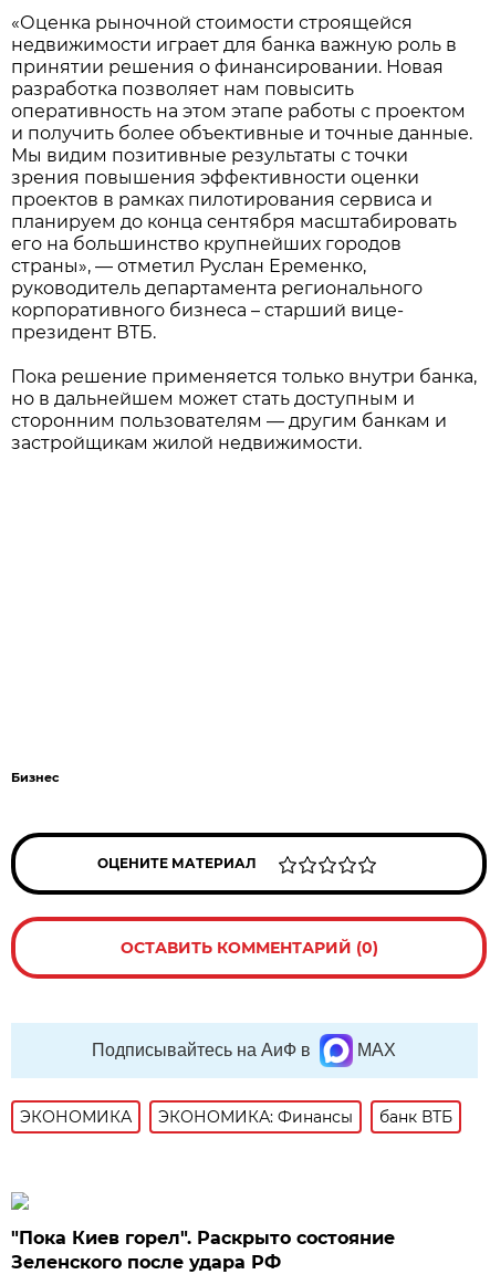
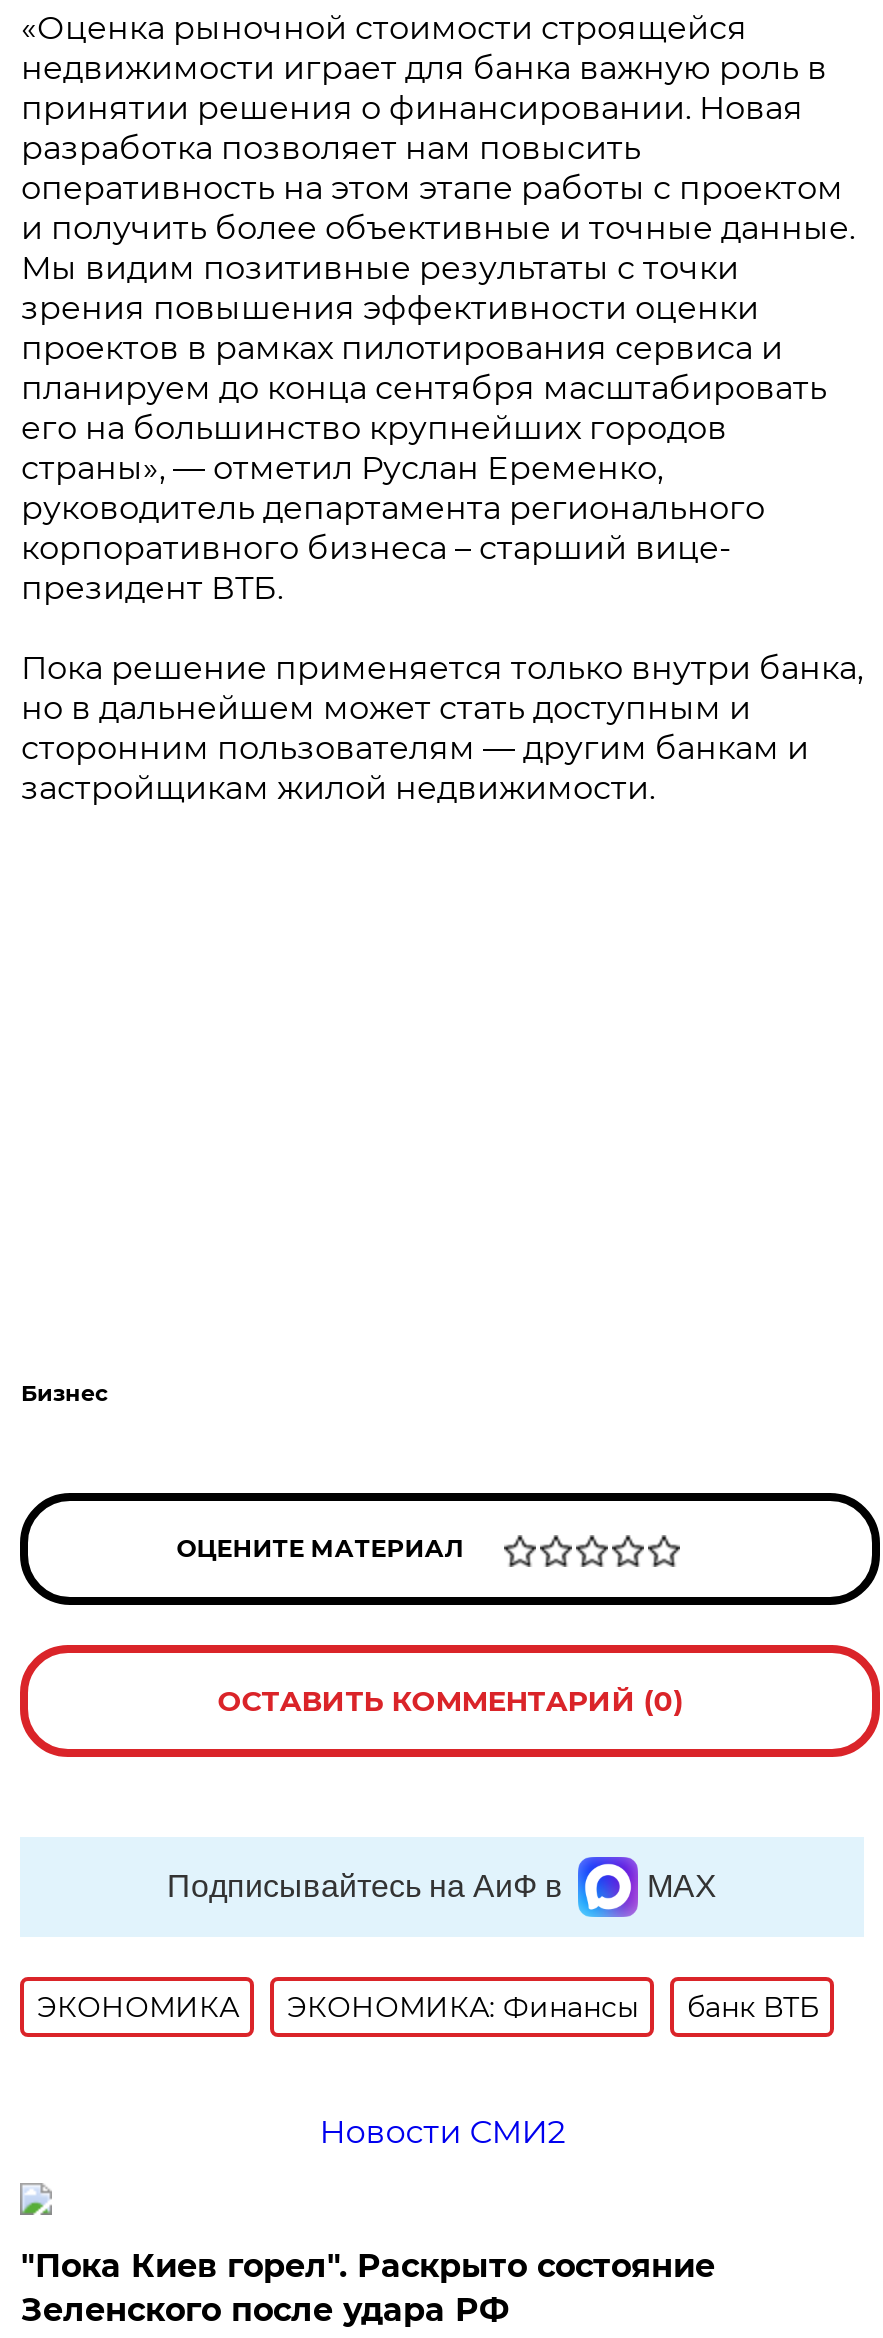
none -> [319,2113,565,2151] Новости СМИ2

